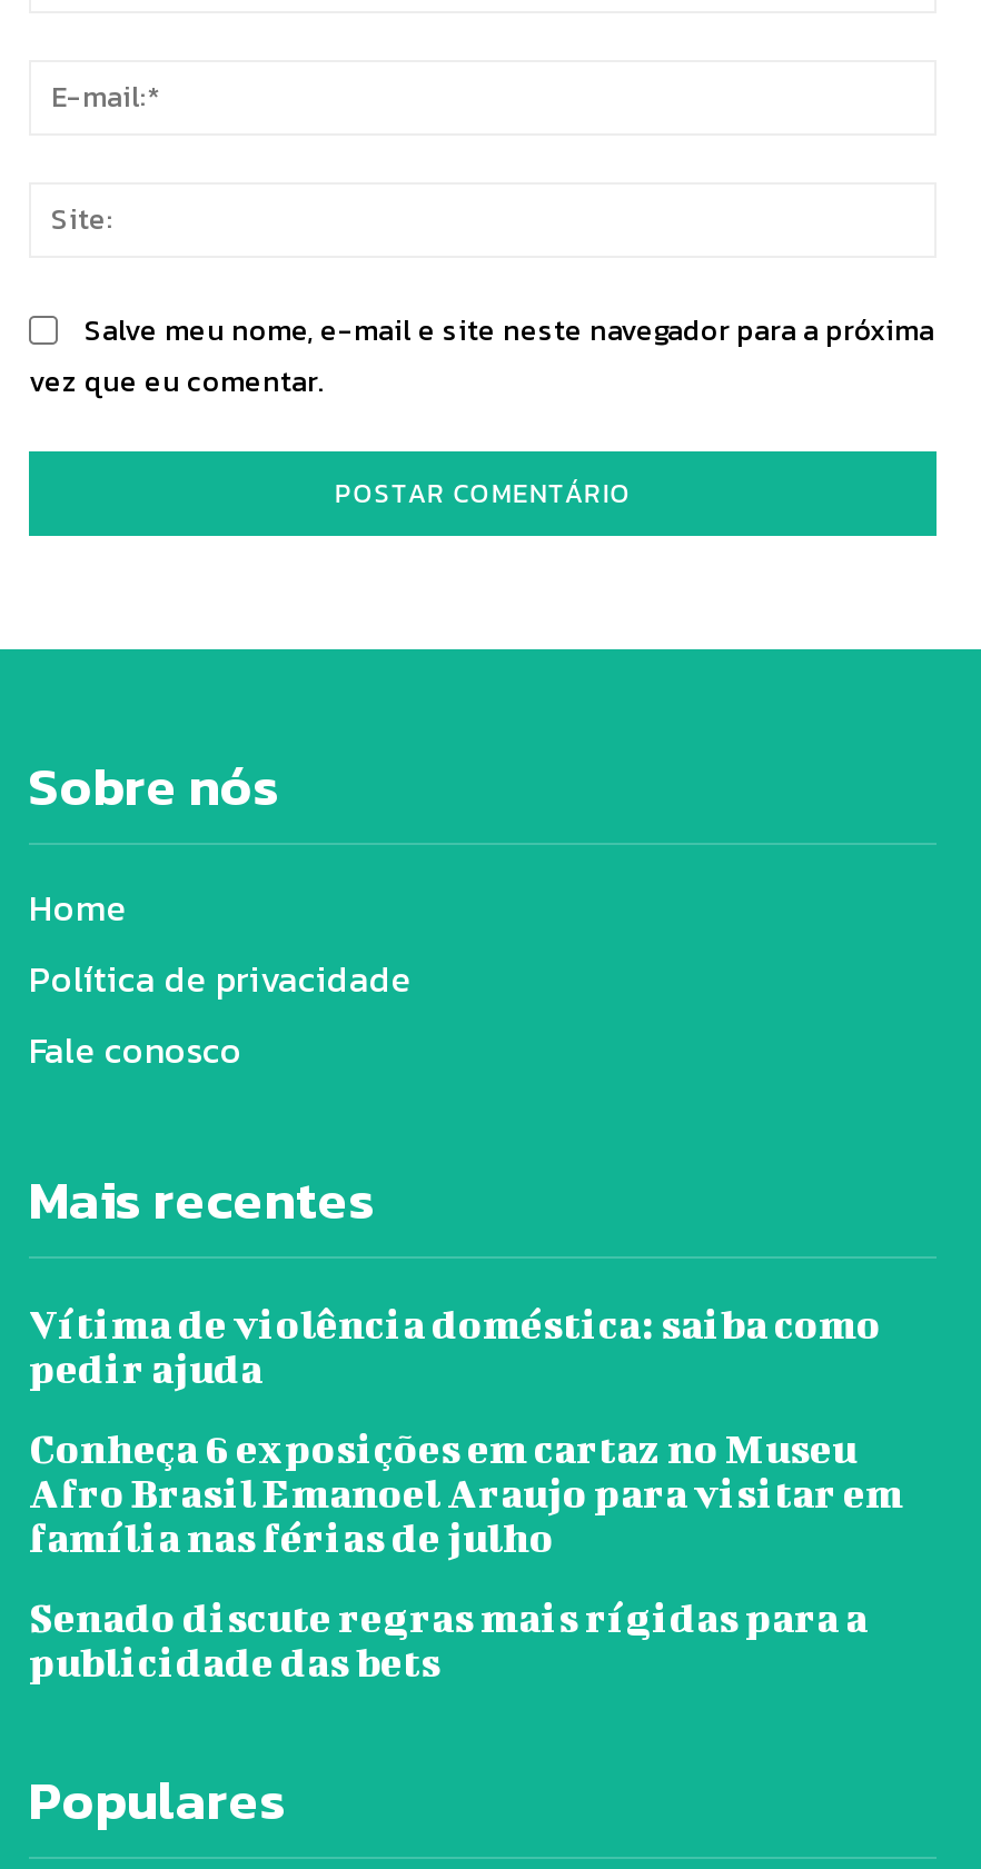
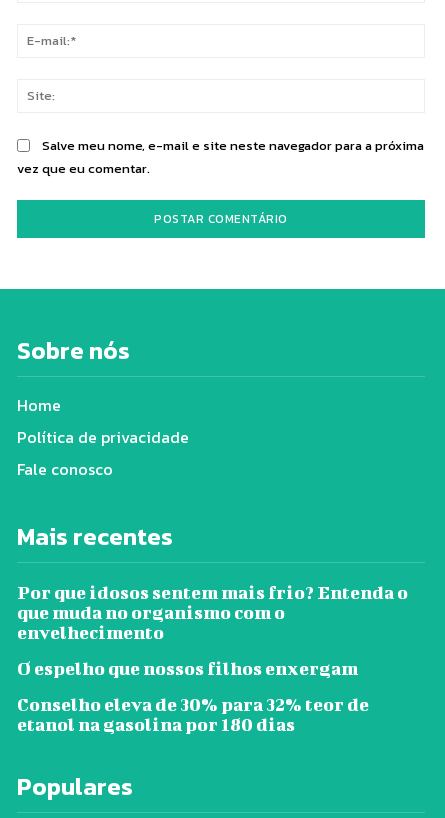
[29,1301,881,1392] Vítima de violência doméstica: saiba como | pedir ajuda -> [17,582,408,643] Por que idosos sentem mais frio? Entenda o | que muda no organismo com o | envelhecimento
[29,1425,903,1561] Conheça 6 exposições em cartaz no Museu | Afro Brasil Emanoel Araujo para visitar em | família nas férias de julho -> [17,658,358,679] O espelho que nossos filhos enxergam
[29,1594,868,1685] Senado discute regras mais rígidas para a | publicidade das bets -> [17,694,369,735] Conselho eleva de 30% para 32% teor de | etanol na gasolina por 180 dias

